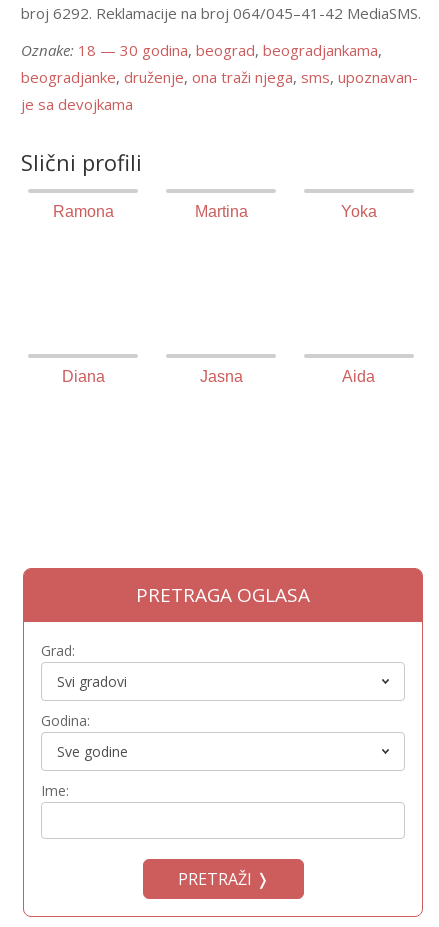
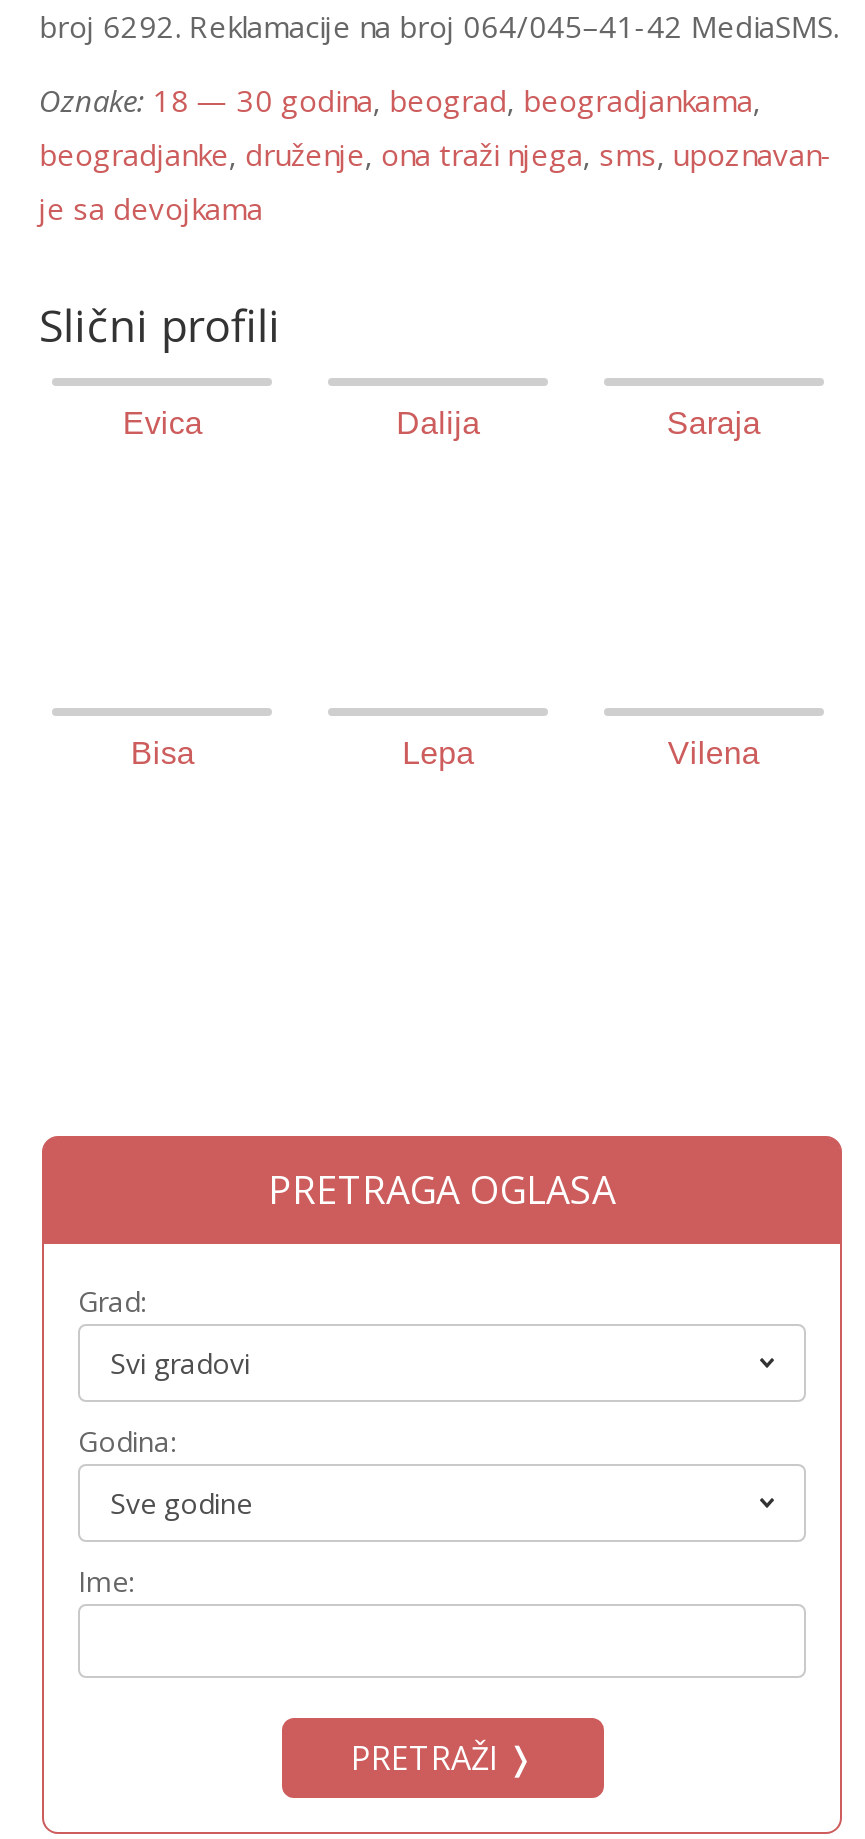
[53,203,377,220] Ramona | Martina | Yoka -> [123,406,761,440] Evica | Dalija | Saraja
[62,368,375,385] Diana | Jasna | Aida -> [131,736,760,770] Bisa | Lepa | Vilena

